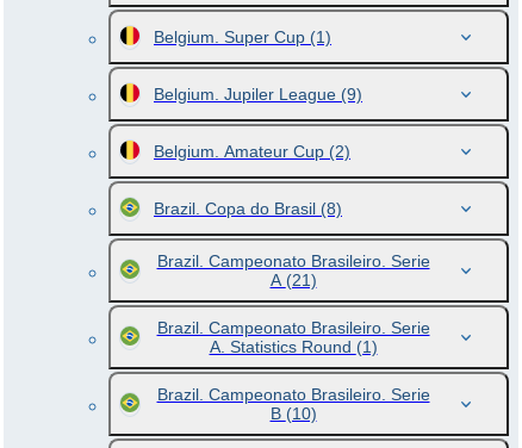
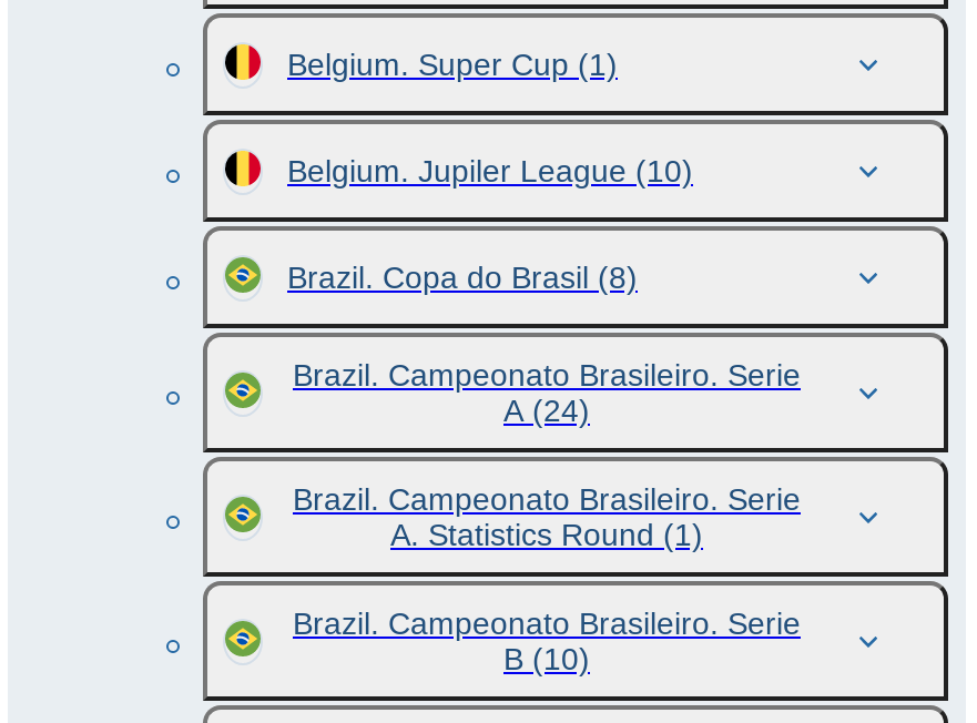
[154,85,362,161] Belgium. Jupiler League (9) | Belgium. Amateur Cup (2) -> [287,153,693,189] Belgium. Jupiler League (10)
[270,270,316,290] A (21) -> [503,393,590,428] A (24)

